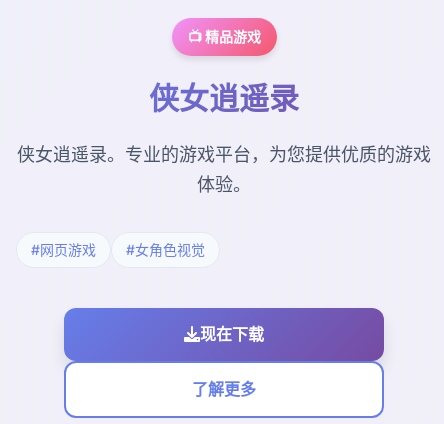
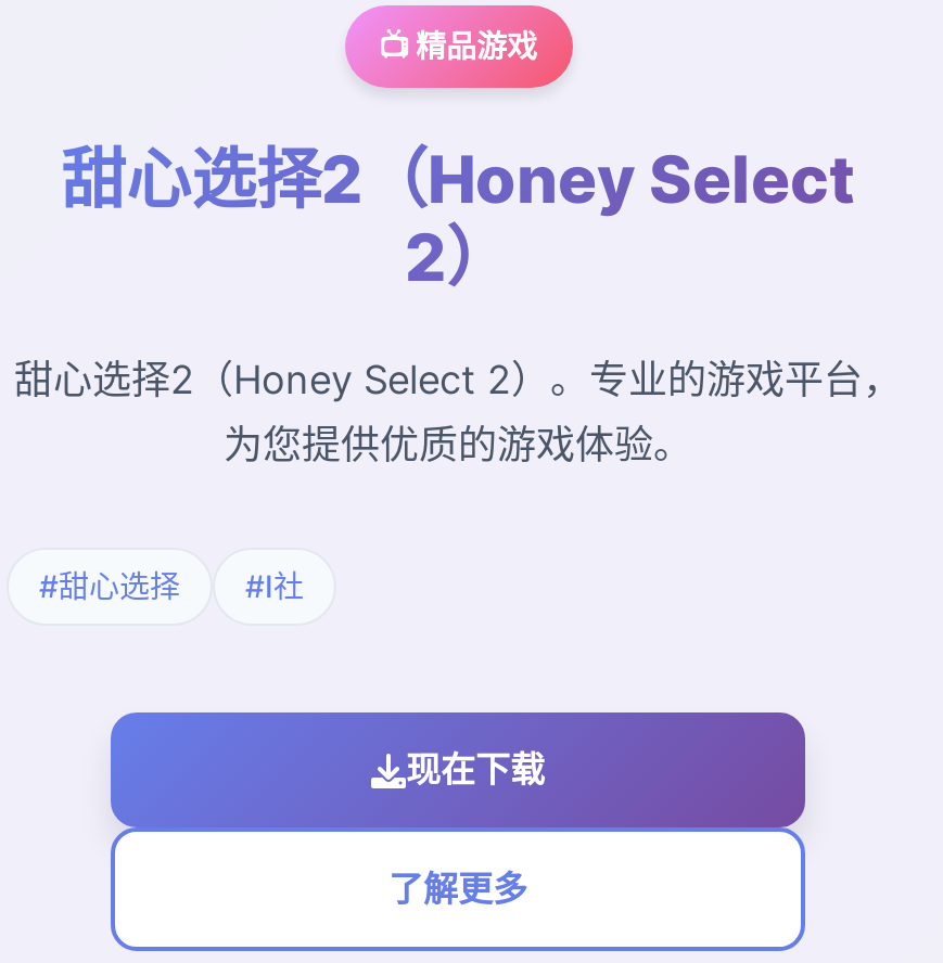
[149,80,299,116] 侠女逍遥录 -> [61,141,855,297] 甜心选择2（Honey Select | 2）
[17,144,431,195] 侠女逍遥录。专业的游戏平台，为您提供优质的游戏 | 体验。 -> [14,357,902,468] 甜心选择2（Honey Select 2）。专业的游戏平台， | 为您提供优质的游戏体验。
[31,241,205,258] #网页游戏 | #女角色视觉 -> [39,568,304,605] #甜心选择 | #I社

